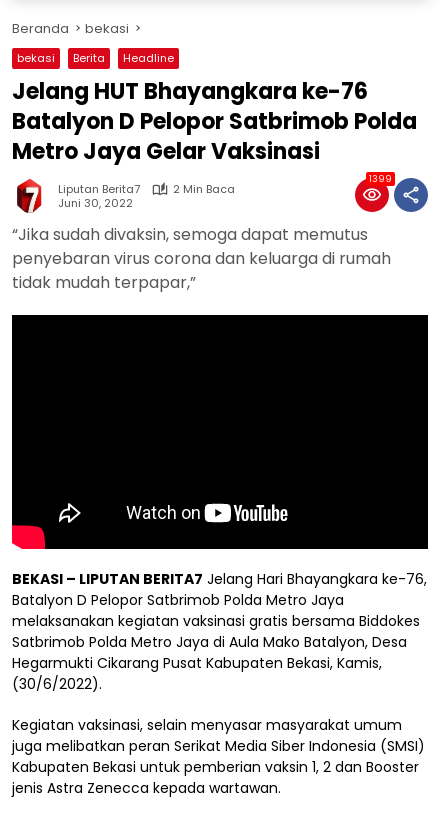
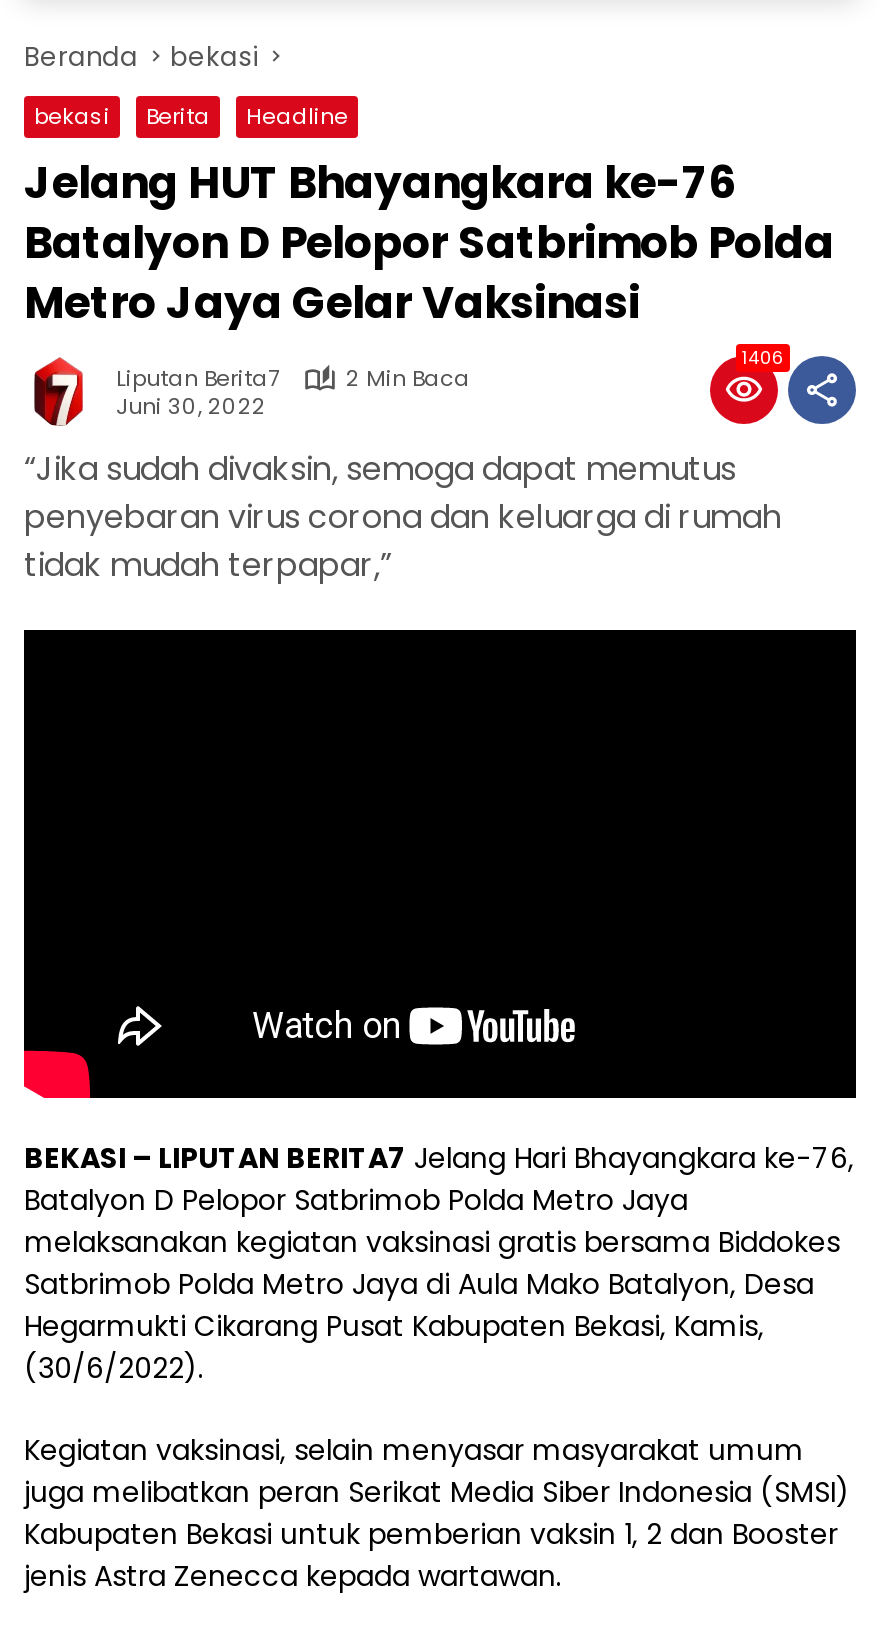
[369,173,392,185] 1399 -> [742,346,784,370] 1406

